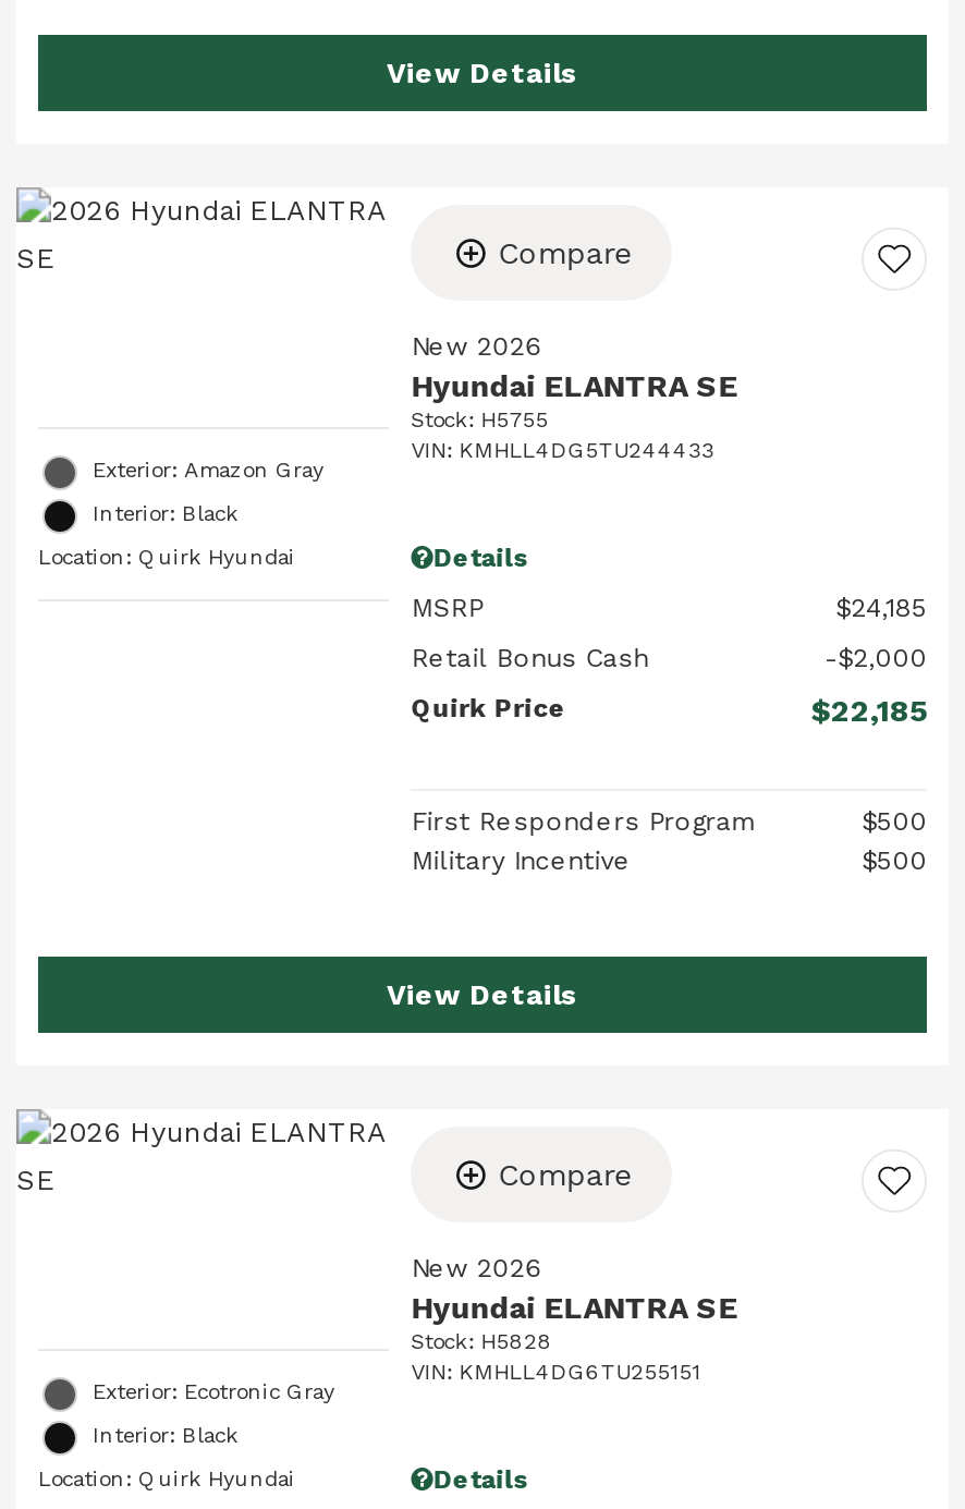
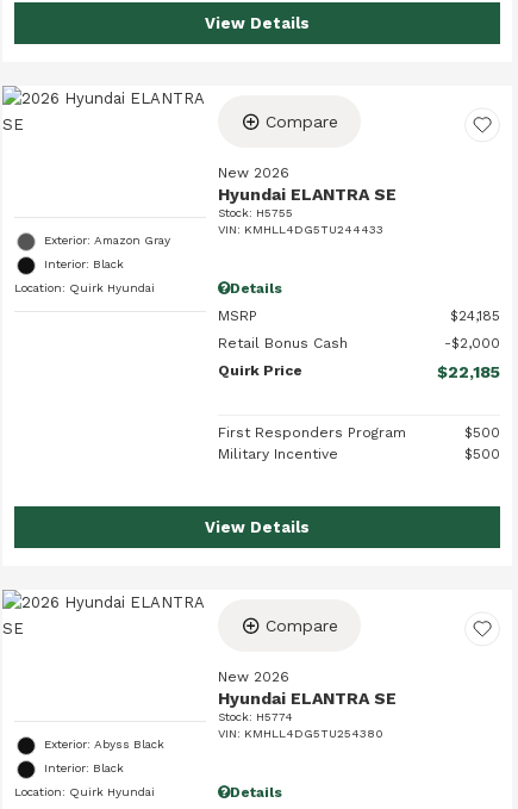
[411,1329,553,1353] Stock: H5828 -> [218,710,293,723] Stock: H5774
[411,1360,701,1384] VIN: KMHLL4DG6TU255151 -> [218,727,384,740] VIN: KMHLL4DG5TU254380
[93,1379,334,1403] Exterior: Ecotronic Gray -> [44,738,164,751] Exterior: Abyss Black

